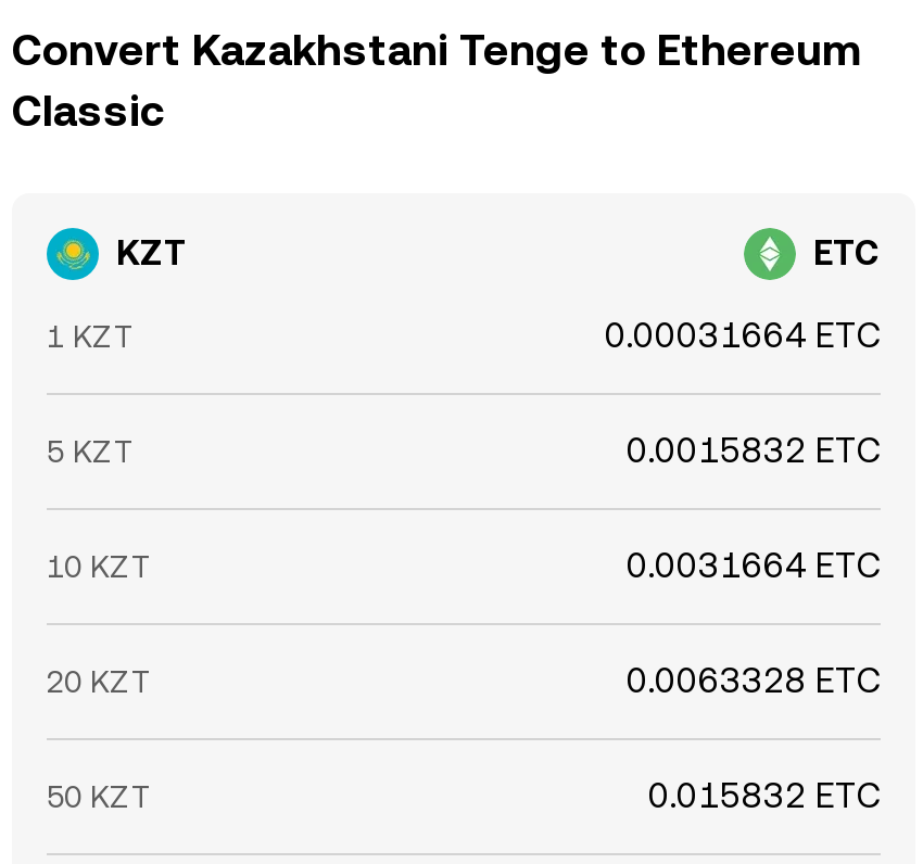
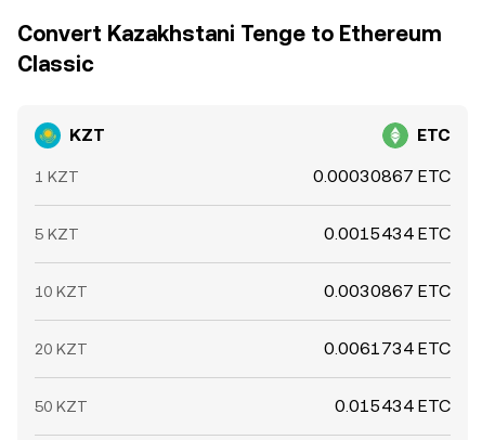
[605,315,881,356] 0.00031664 ETC -> [313,166,451,186] 0.00030867 ETC
[627,430,881,471] 0.0015832 ETC -> [324,223,451,244] 0.0015434 ETC
[627,545,881,586] 0.0031664 ETC -> [324,281,451,301] 0.0030867 ETC
[627,660,881,701] 0.0063328 ETC -> [324,338,451,359] 0.0061734 ETC
[648,775,881,816] 0.015832 ETC -> [335,396,451,416] 0.015434 ETC

